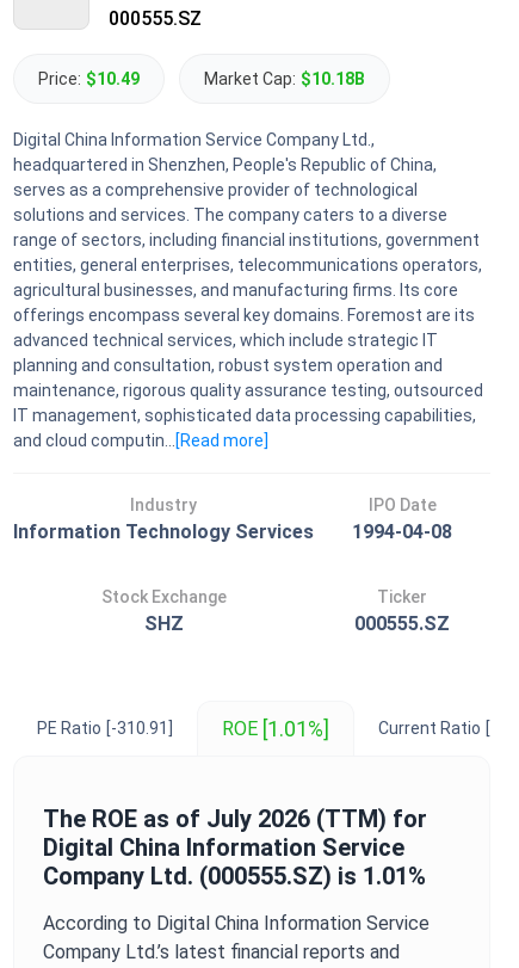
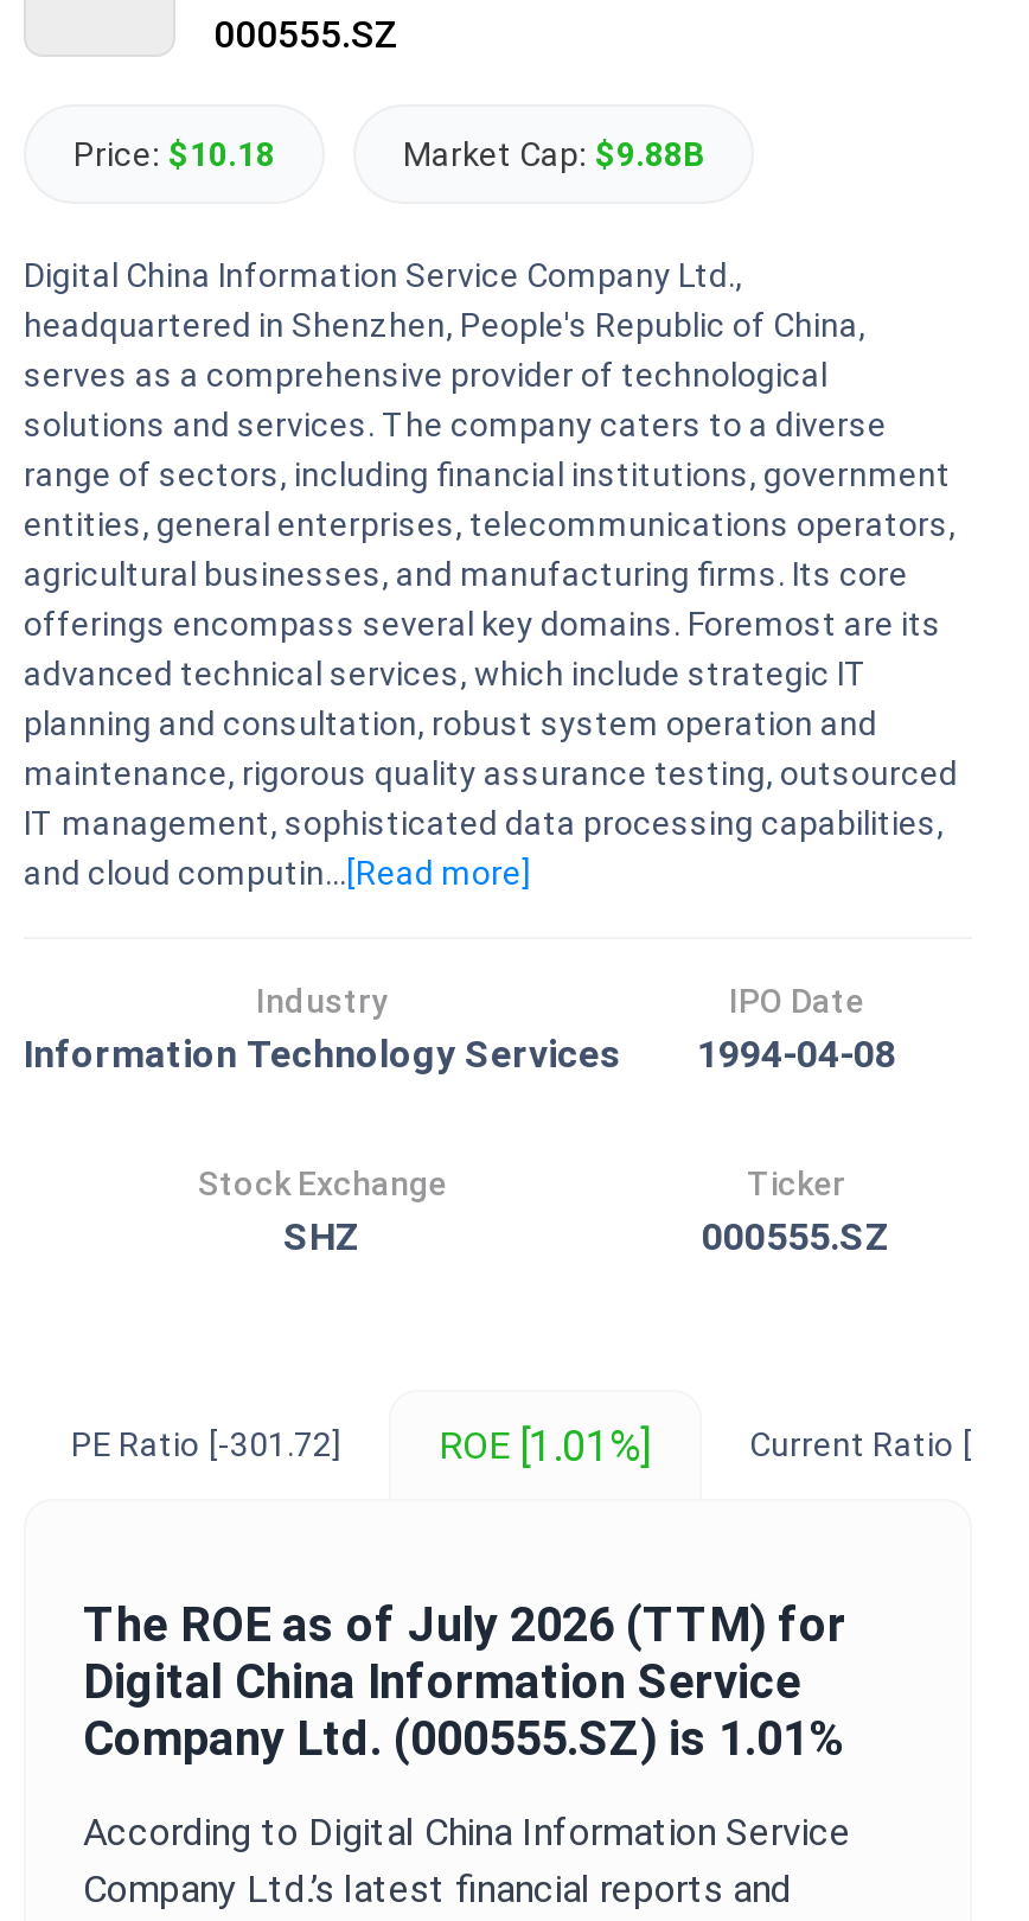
[38,69,140,88] Price: $10.49 -> [73,135,275,173] Price: $10.18
[204,69,365,88] Market Cap: $10.18B -> [403,135,704,173] Market Cap: $9.88B
[37,719,173,738] PE Ratio [-310.91] -> [71,1425,341,1463] PE Ratio [-301.72]

